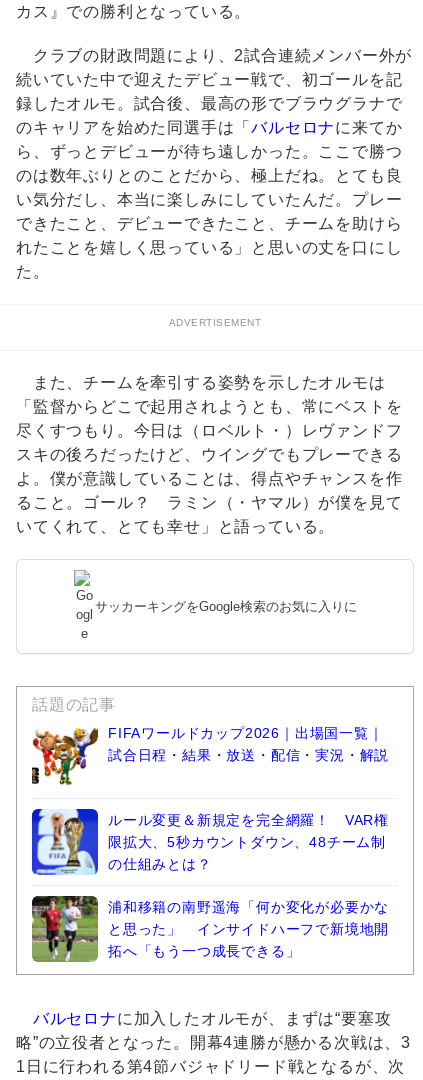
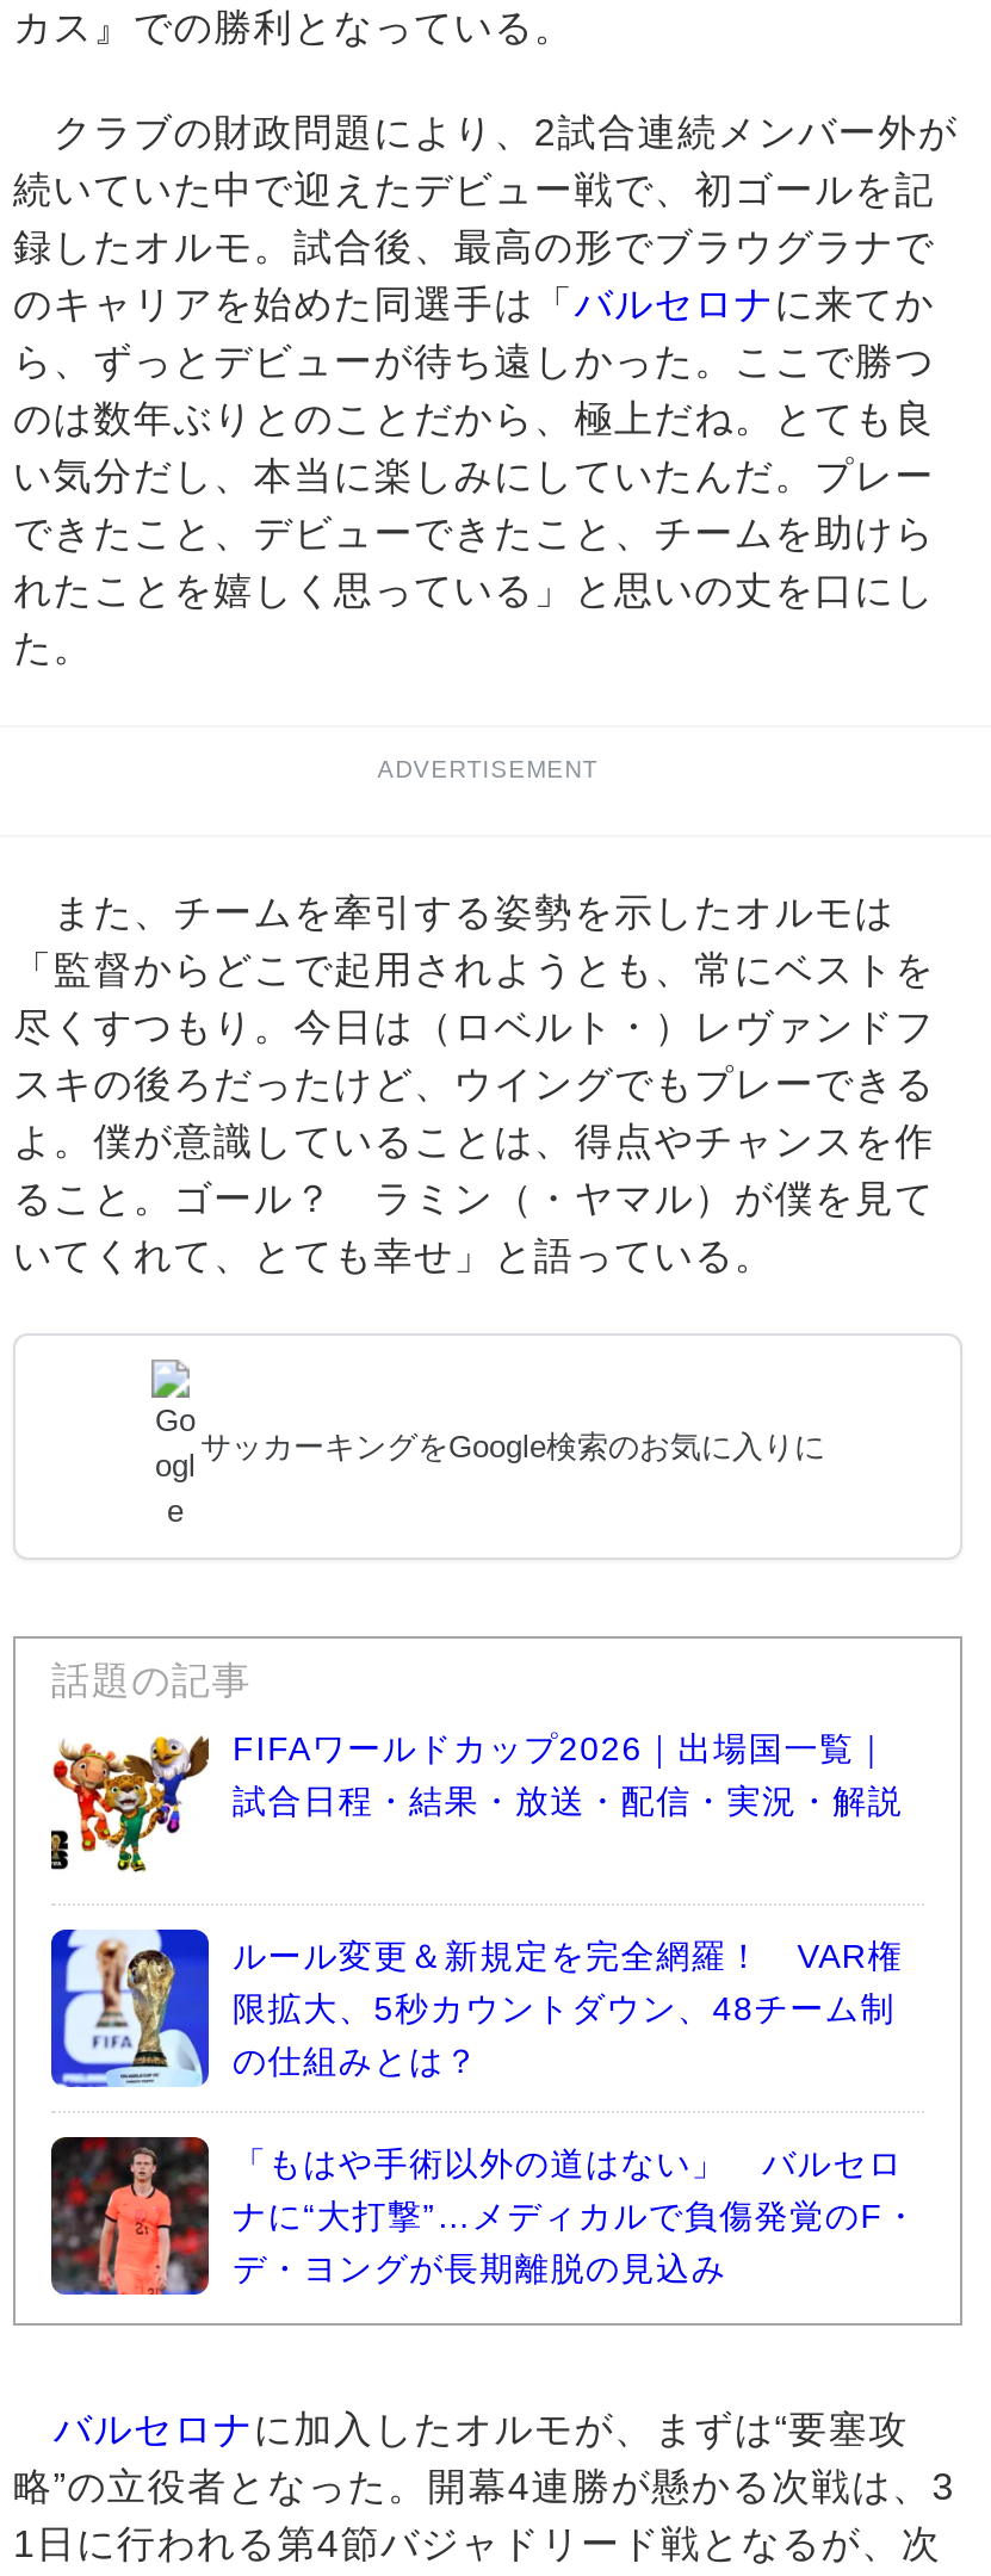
[31,895,389,963] [image] | 浦和移籍の南野遥海「何か変化が必要かな | と思った」 インサイドハーフで新境地開 | 拓へ「もう一つ成長できる」 -> [49,2135,919,2297] [image] | 「もはや手術以外の道はない」 バルセロ | ナに“大打撃”…メディカルで負傷発覚のF・ | デ・ヨングが長期離脱の見込み

